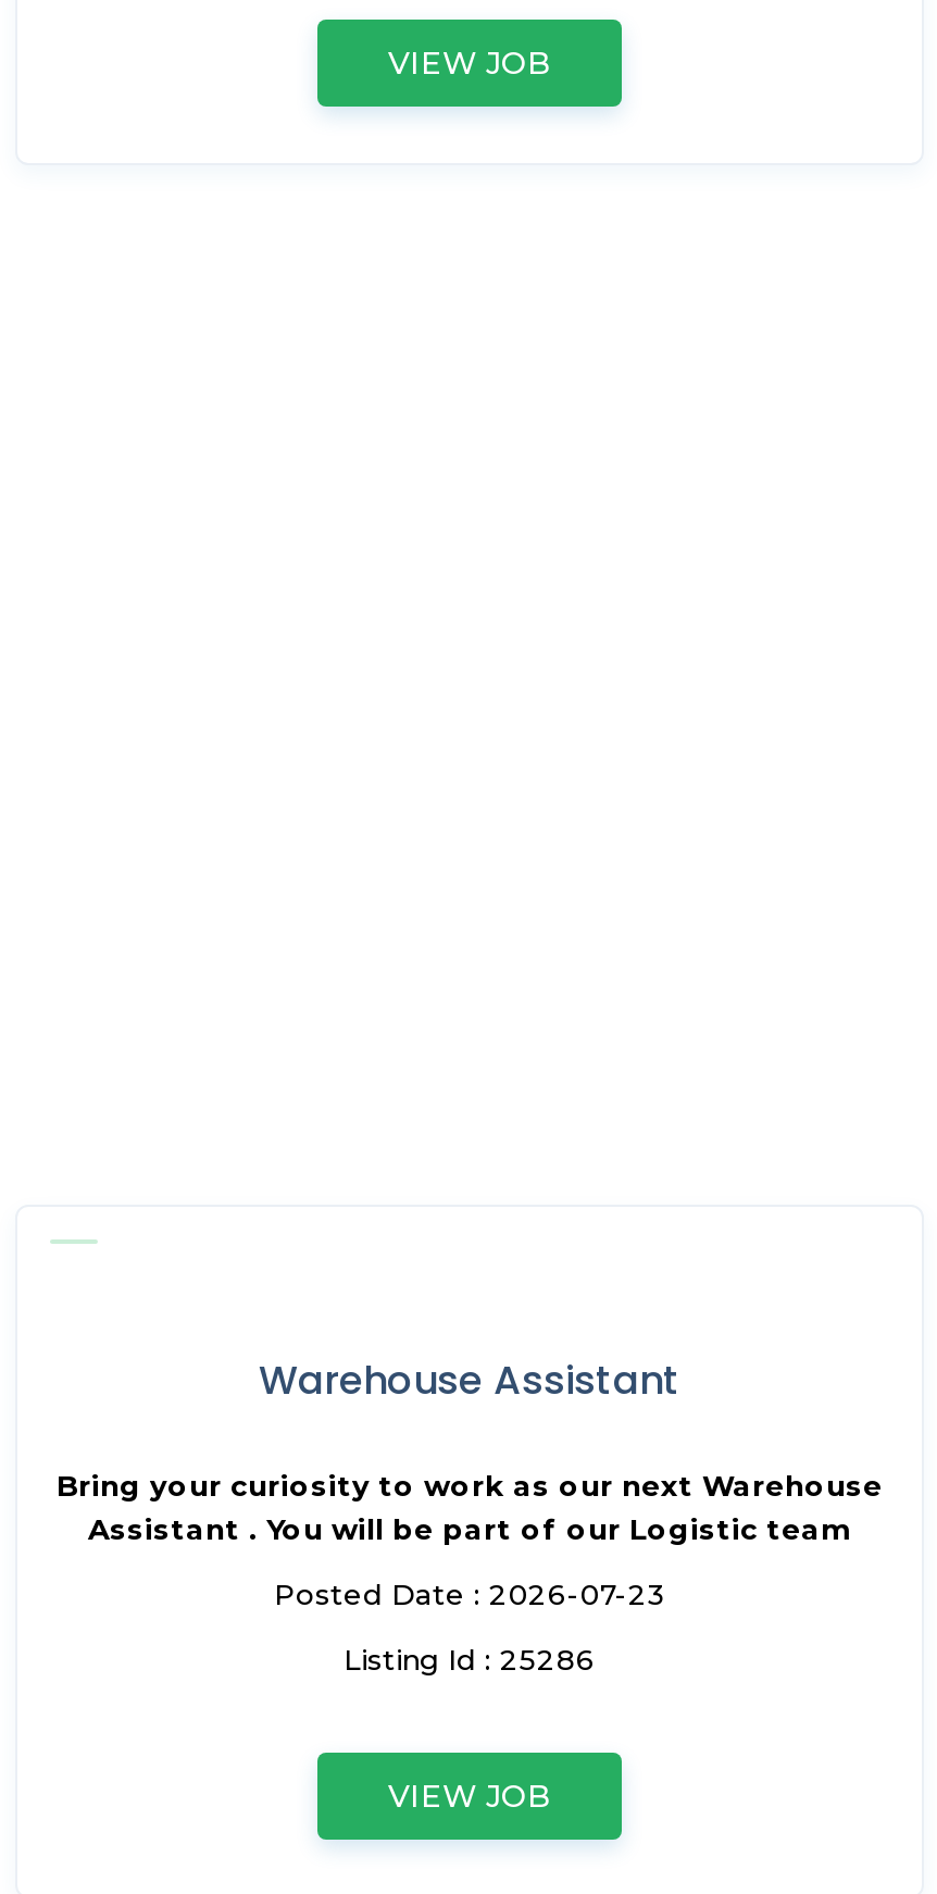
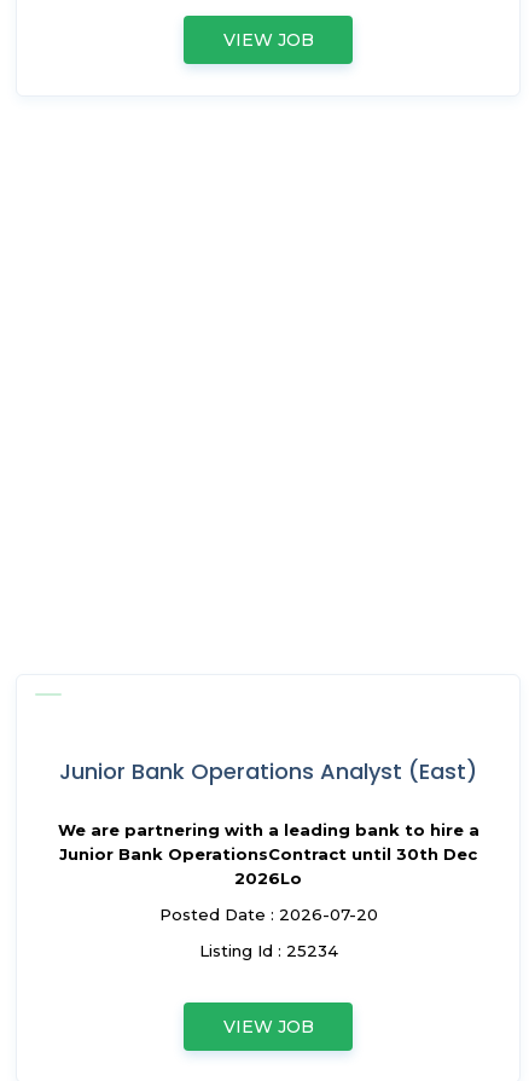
[259,1353,680,1407] Warehouse Assistant -> [59,756,477,786] Junior Bank Operations Analyst (East)
[57,1468,883,1546] Bring your curiosity to work as our next Warehouse | Assistant . You will be part of our Logistic team -> [57,820,479,888] We are partnering with a leading bank to hire a | Junior Bank OperationsContract until 30th Dec | 2026Lo
[274,1577,665,1611] Posted Date : 2026-07-23 -> [159,905,377,924] Posted Date : 2026-07-20
[343,1642,596,1677] Listing Id : 25286 -> [199,941,338,960] Listing Id : 25234

